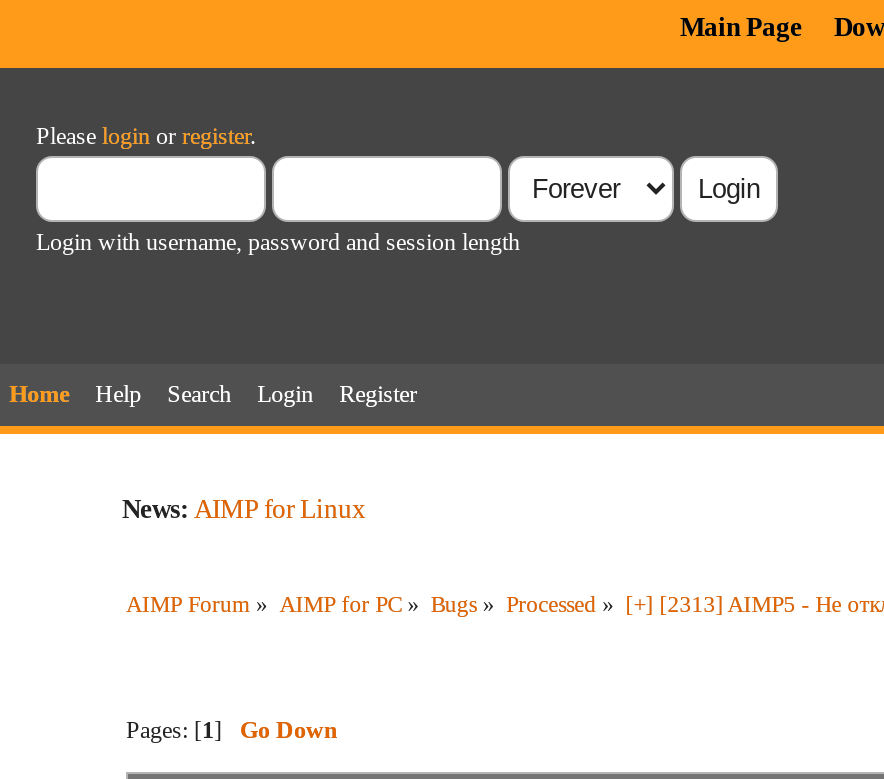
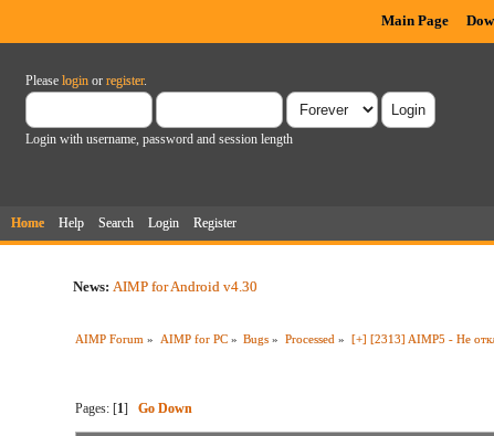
[122,494,366,524] News: AIMP for Linux -> [73,278,257,295] News: AIMP for Android v4.30

